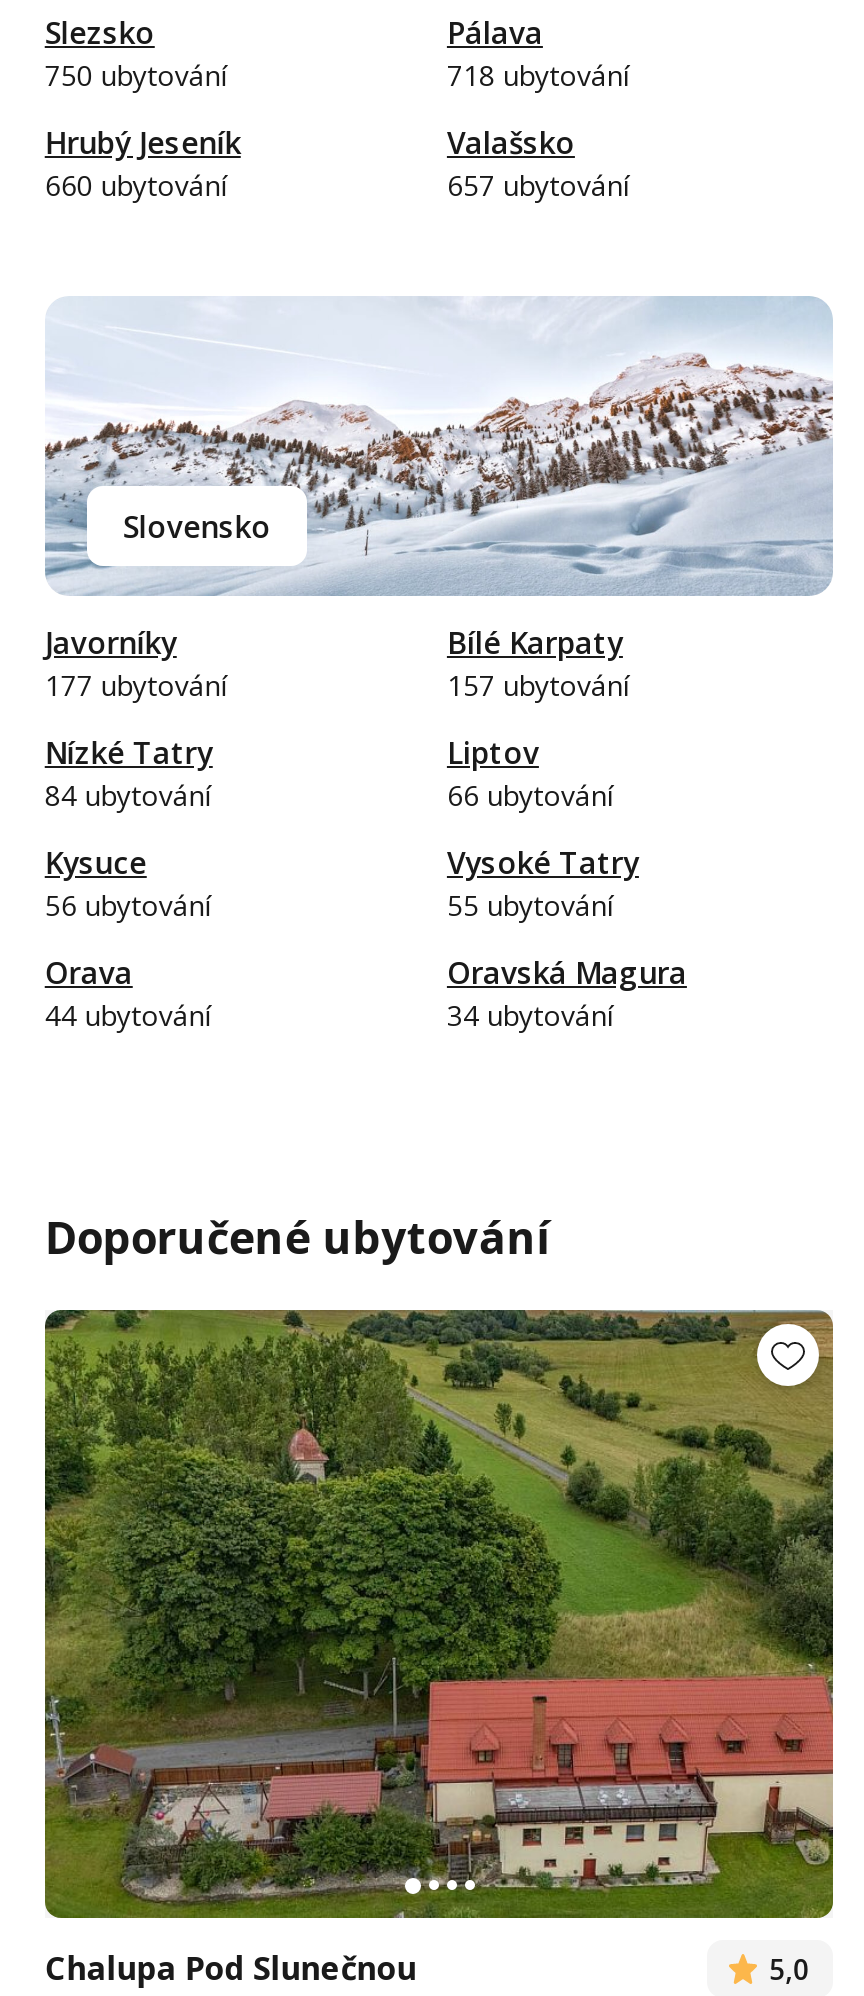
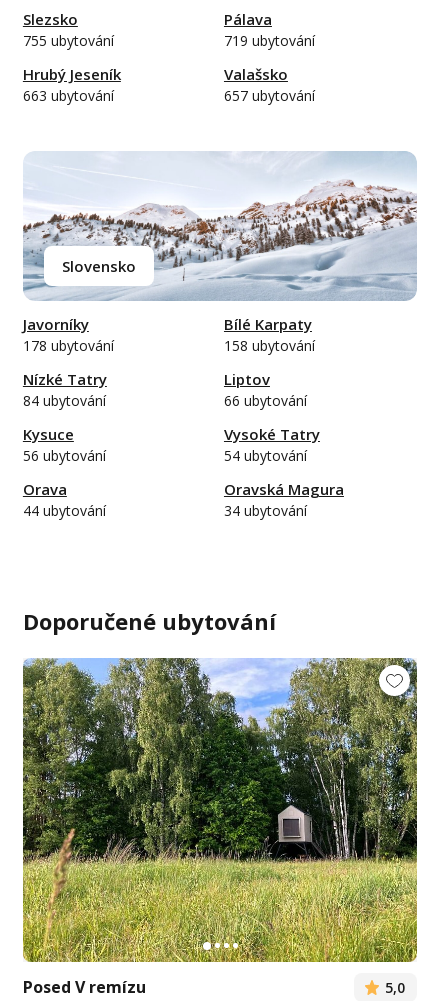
[45,56,227,94] 750 ubytování -> [23,31,114,50] 755 ubytování
[447,56,629,94] 718 ubytování -> [224,31,315,50] 719 ubytování
[45,166,227,204] 660 ubytování -> [23,86,114,105] 663 ubytování
[45,667,227,705] 177 ubytování -> [23,336,114,355] 178 ubytování
[447,667,629,705] 157 ubytování -> [224,336,315,355] 158 ubytování
[447,887,613,925] 55 ubytování -> [224,446,307,465] 54 ubytování
[43,1308,835,1990] [image] | Chalupa Pod Slunečnou -> [22,658,418,998] [image] | Posed V remízu

